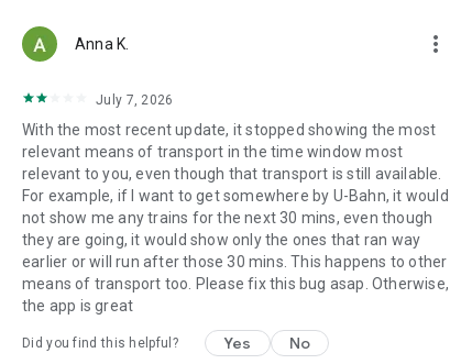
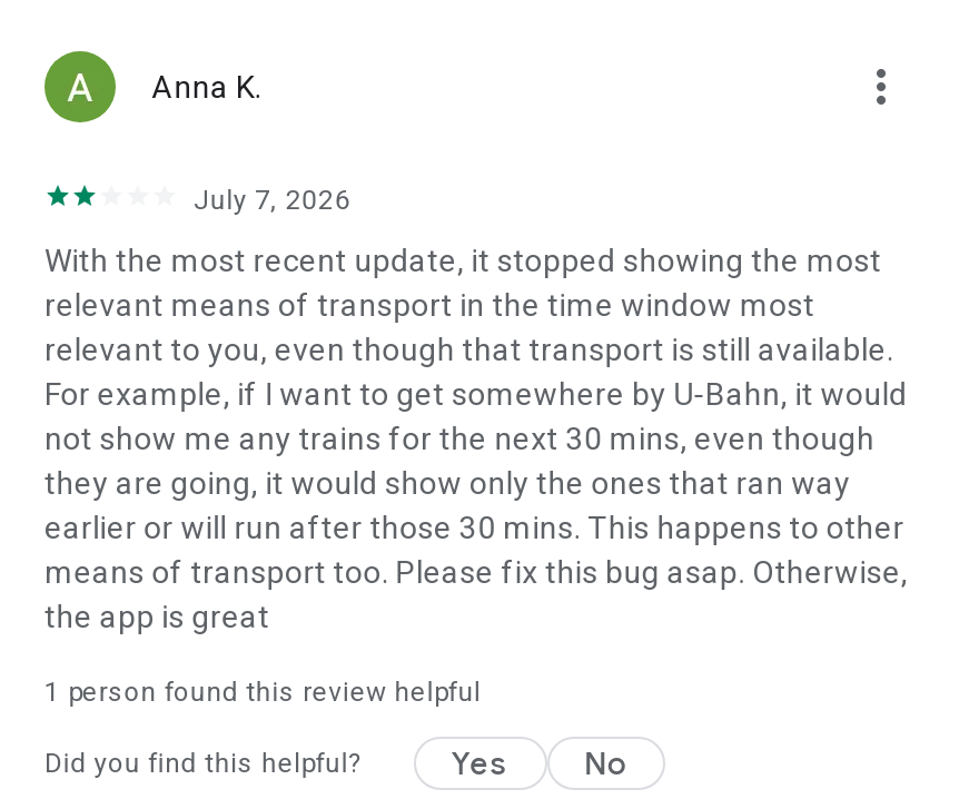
none -> [45,677,481,708] 1 person found this review helpful

